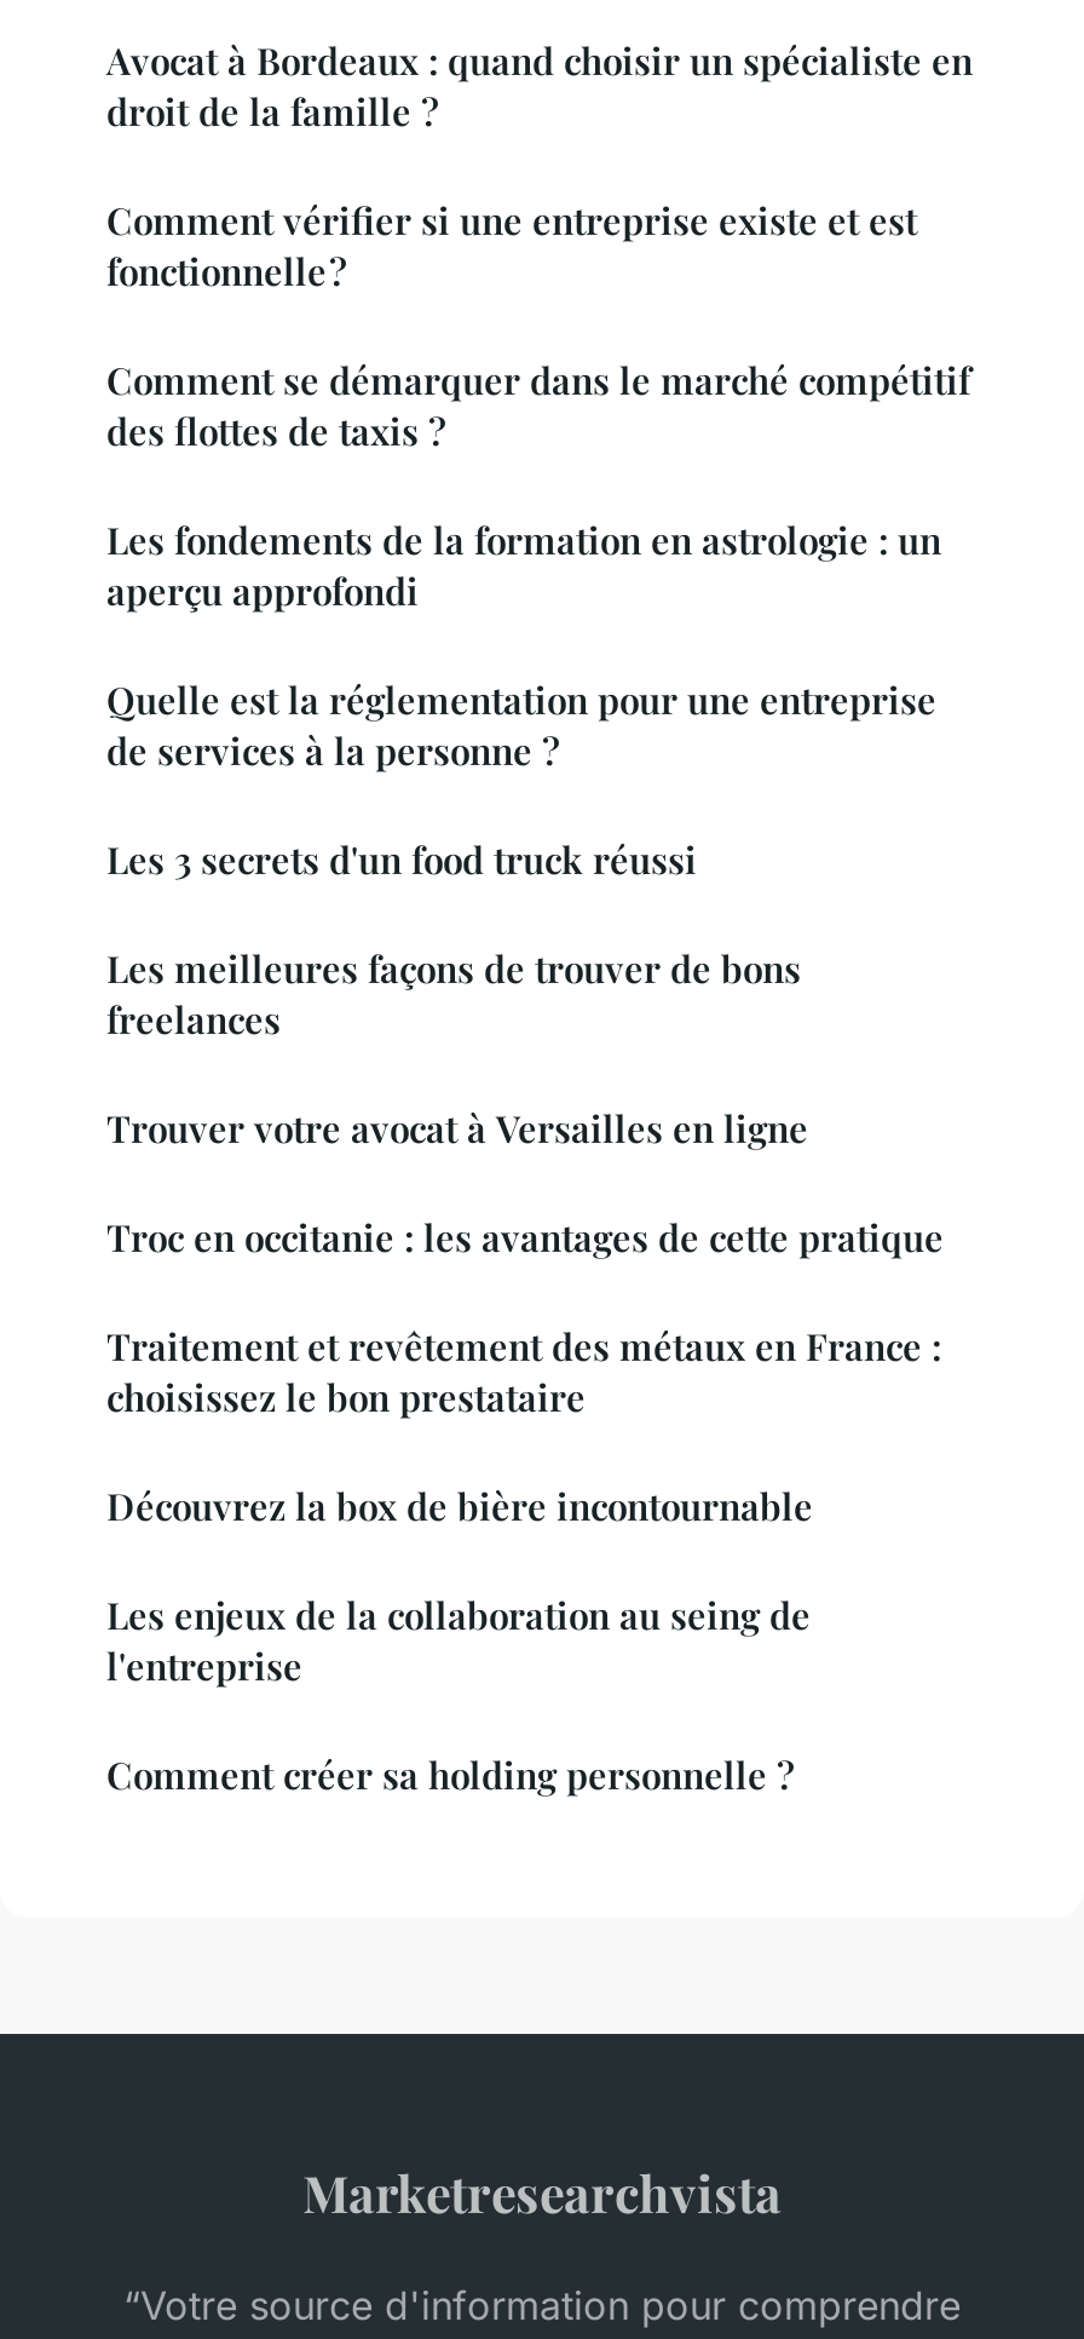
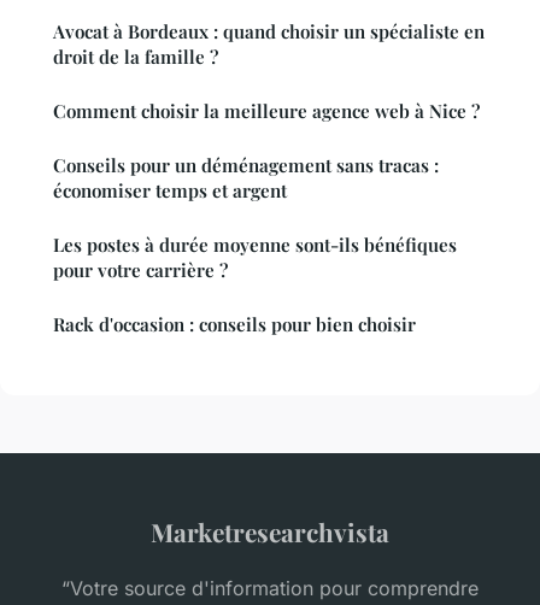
[106,197,970,1800] Comment vérifier si une entreprise existe et est | fonctionnelle ? | Comment se démarquer dans le marché compétitif | des flottes de taxis ? | Les fondements de la formation en astrologie : un | aperçu approfondi | Quelle est la réglementation pour une entreprise | de services à la personne ? | Les 3 secrets d'un food truck réussi | Les meilleures façons de trouver de bons | freelances | Trouver votre avocat à Versailles en ligne | Troc en occitanie : les avantages de cette pratique | Traitement et revêtement des métaux en France : | choisissez le bon prestataire | Découvrez la box de bière incontournable | Les enjeux de la collaboration au seing de | l'entreprise | Comment créer sa holding personnelle ? -> [53,99,480,337] Comment choisir la meilleure agence web à Nice ? | Conseils pour un déménagement sans tracas : | économiser temps et argent | Les postes à durée moyenne sont-ils bénéfiques | pour votre carrière ? | Rack d'occasion : conseils pour bien choisir

